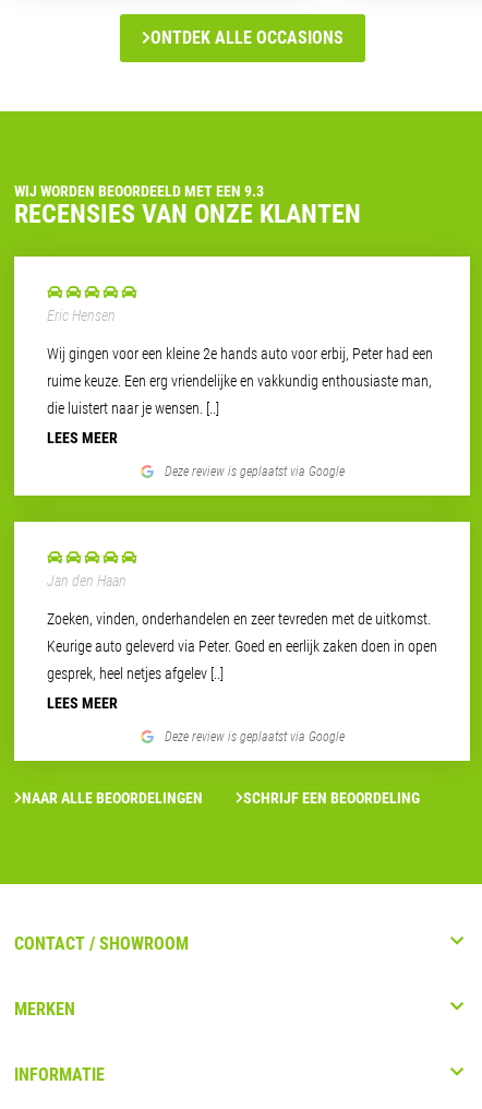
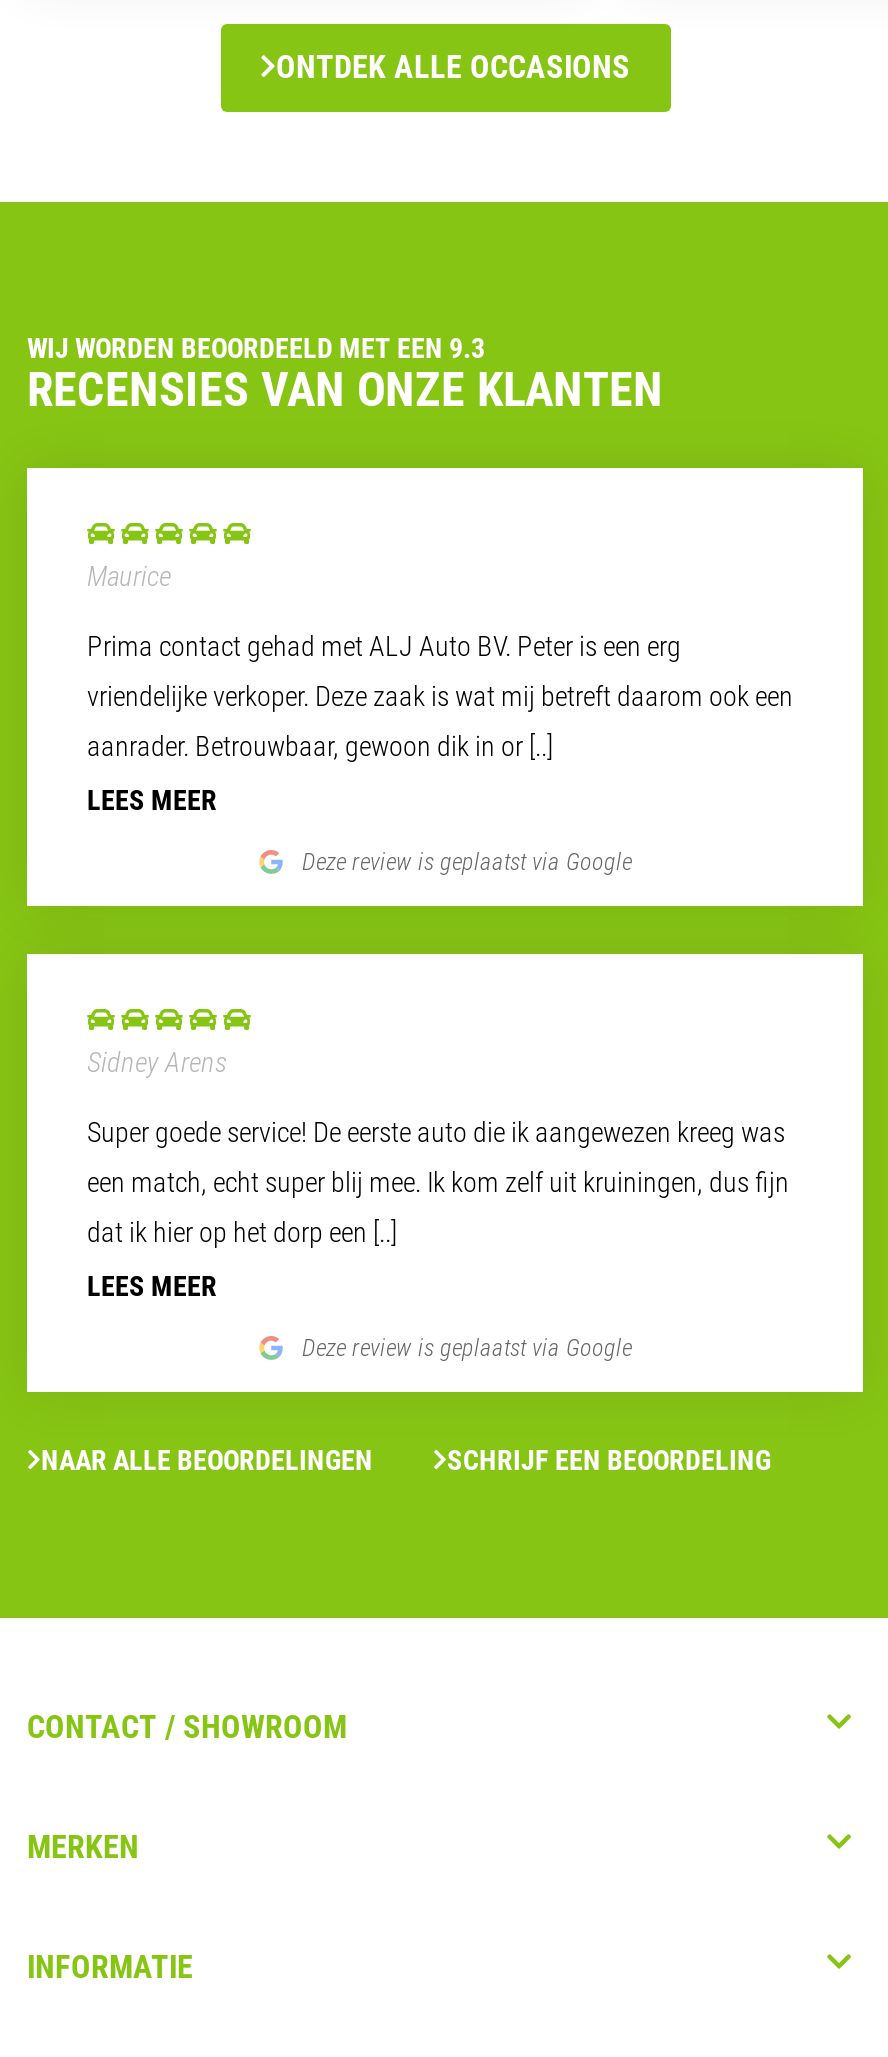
[47,306,116,324] Eric Hensen -> [87,559,171,591] Maurice
[47,345,433,362] Wij gingen voor een kleine 2e hands auto voor erbij, Peter had een -> [87,629,681,661] Prima contact gehad met ALJ Auto BV. Peter is een erg
[47,372,432,389] ruime keuze. Een erg vriendelijke en vakkundig enthousiaste man, -> [87,679,793,711] vriendelijke verkoper. Deze zaak is wat mij betreft daarom ook een
[47,399,219,417] die luistert naar je wensen. [..] -> [87,729,553,761] aanrader. Betrouwbaar, gewoon dik in or [..]
[47,572,126,589] Jan den Haan -> [87,1045,227,1077] Sidney Arens
[47,610,431,627] Zoeken, vinden, onderhandelen en zeer tevreden met de uitkomst. -> [87,1115,785,1147] Super goede service! De eerste auto die ik aangewezen kreeg was
[47,637,437,655] Keurige auto geleverd via Peter. Goed en eerlijk zaken doen in open -> [87,1165,789,1197] een match, echt super blij mee. Ik kom zelf uit kruiningen, dus fijn
[47,664,224,682] gesprek, heel netjes afgelev [..] -> [87,1215,397,1247] dat ik hier op het dorp een [..]

